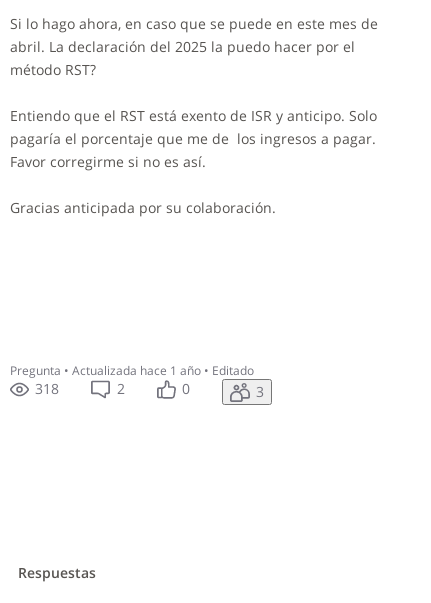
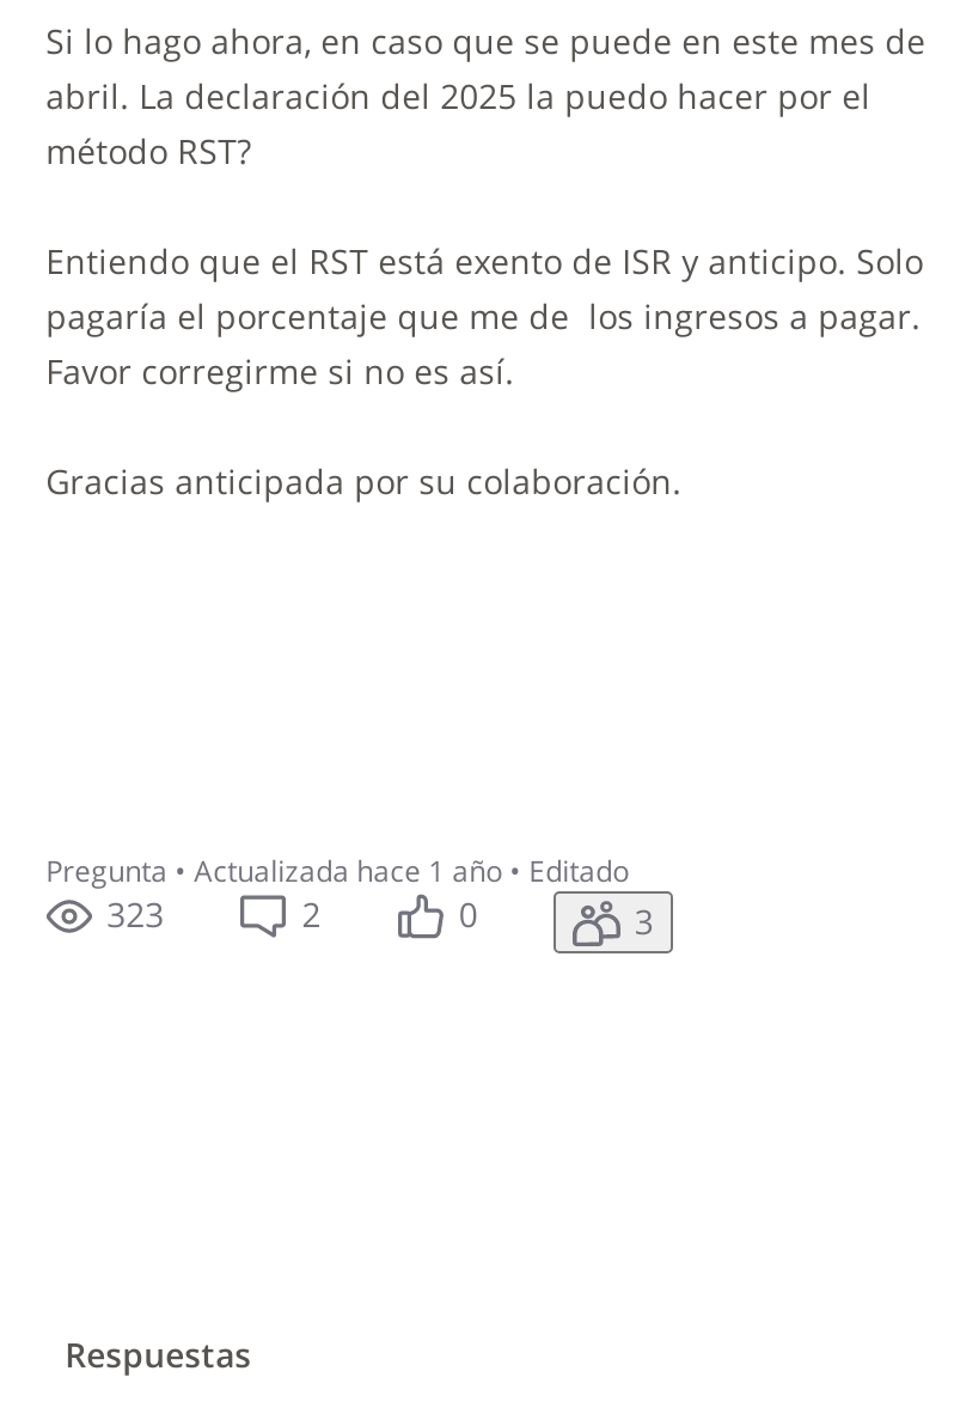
[35,379,59,398] 318 -> [107,891,164,937] 323

